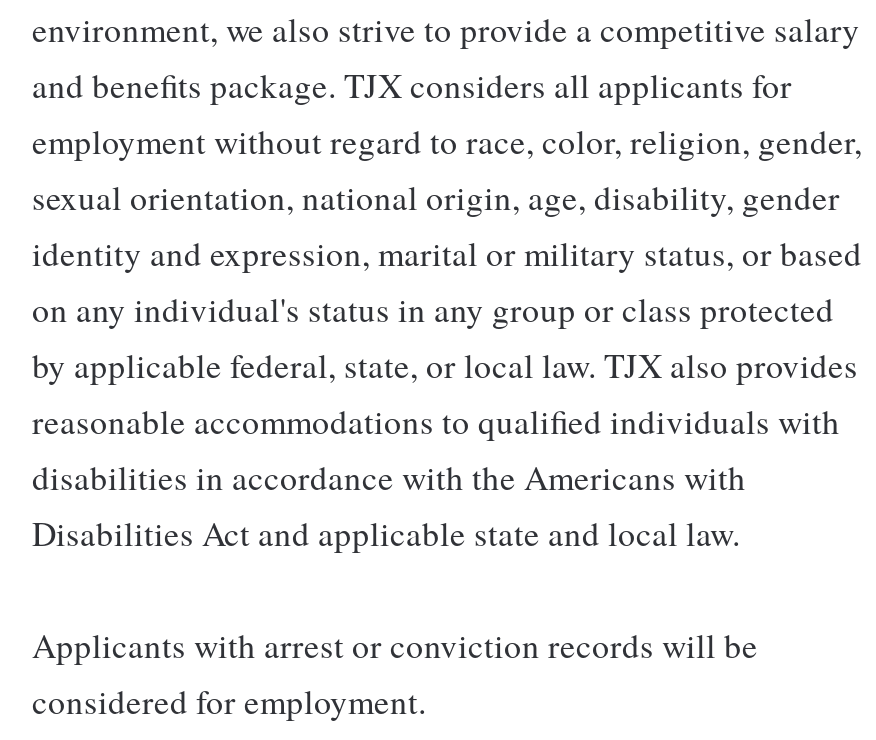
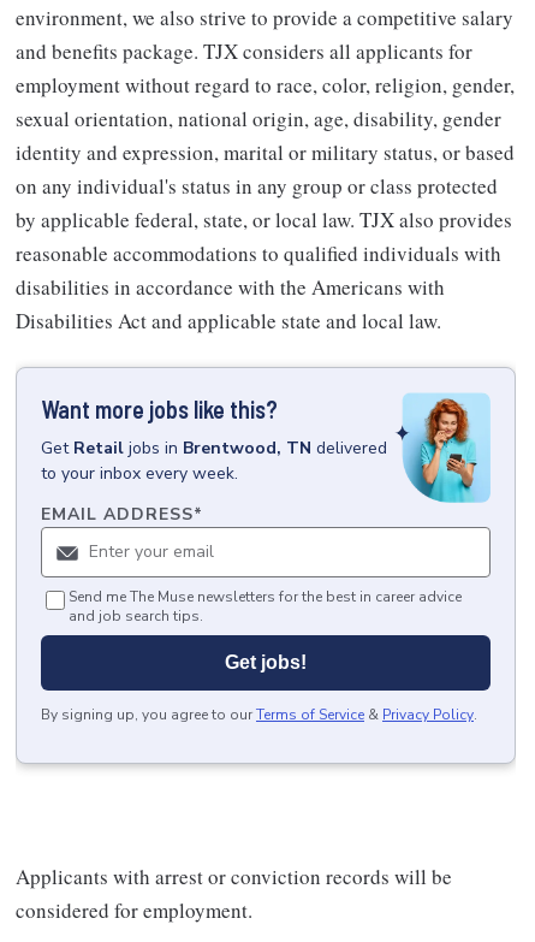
none -> [16,367,516,768] [image] | Want more jobs like this? | Get Retail jobs in Brentwood, TN delivered | to your inbox every week. | EMAIL ADDRESS*
none -> [41,587,477,724] Send me The Muse newsletters for the best in career advice | and job search tips. | Get jobs! | By signing up, you agree to our Terms of Service & Privacy Policy.

